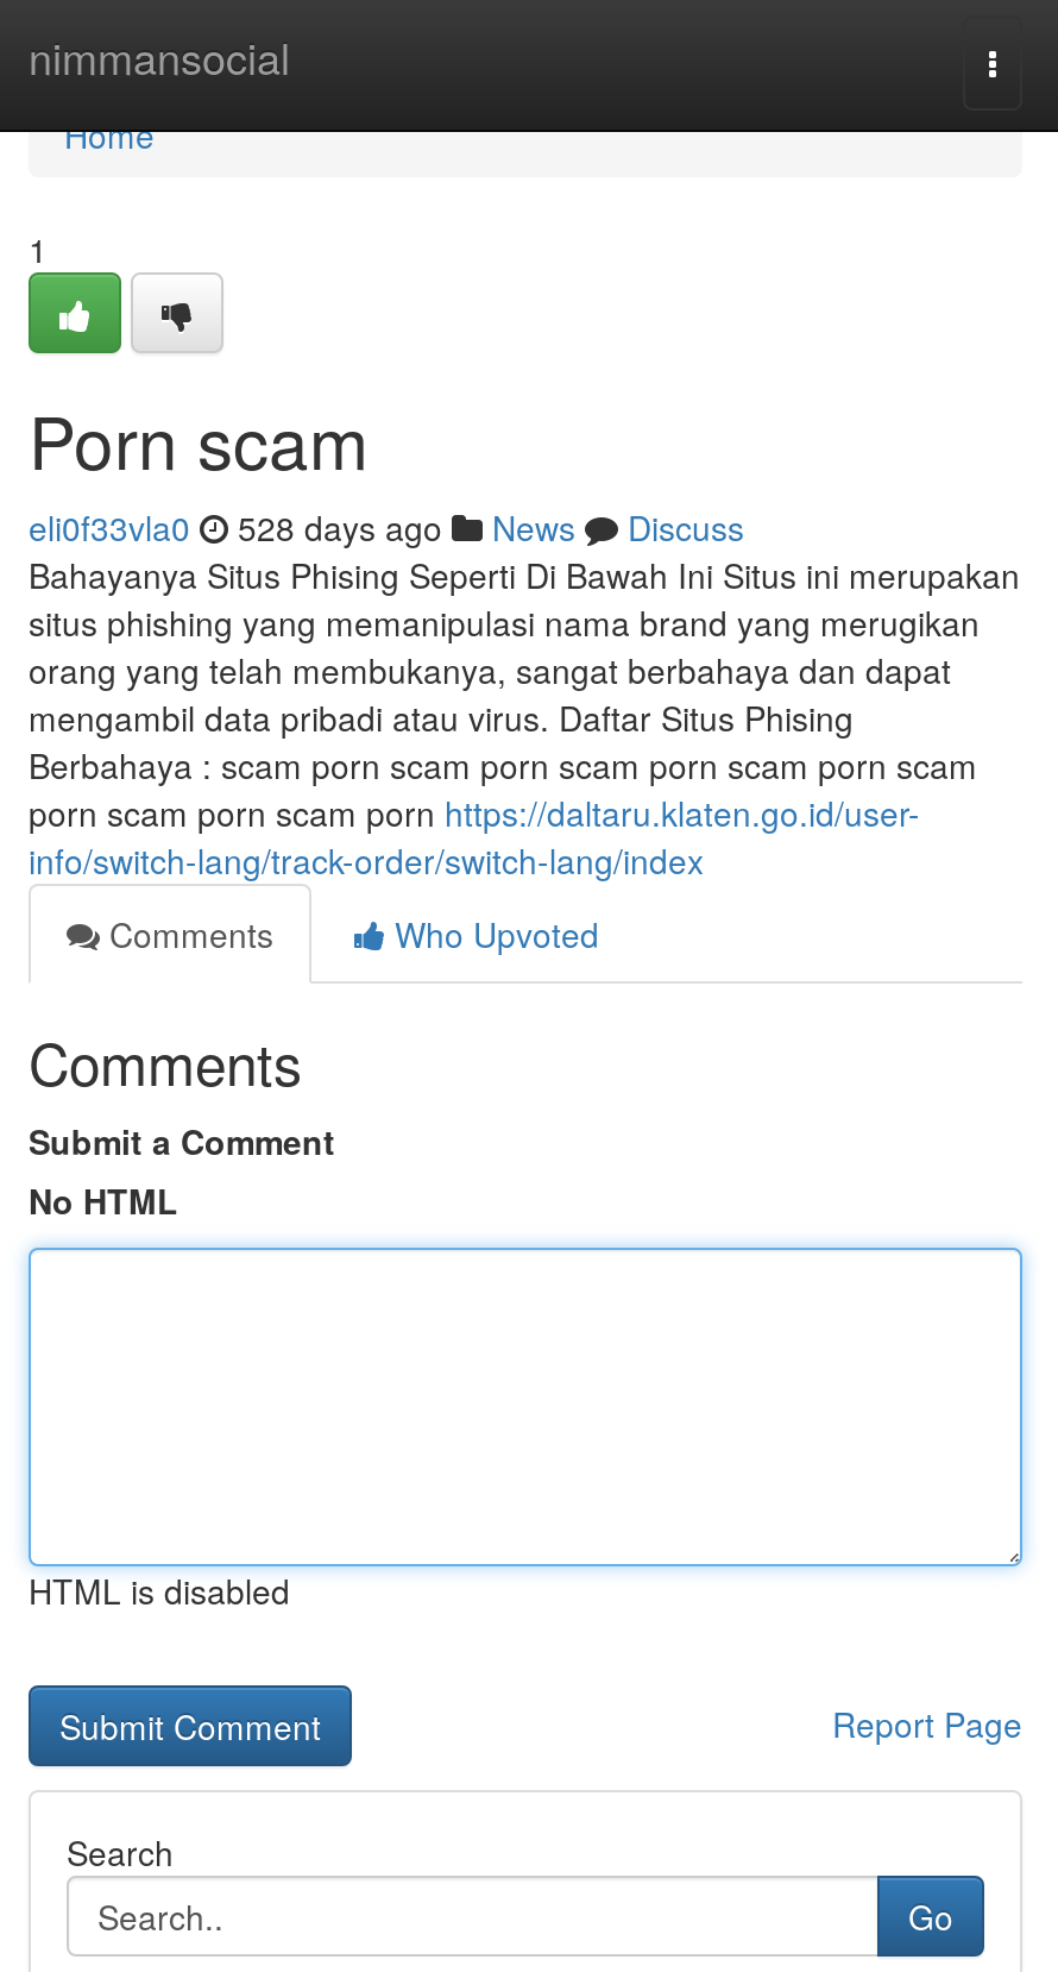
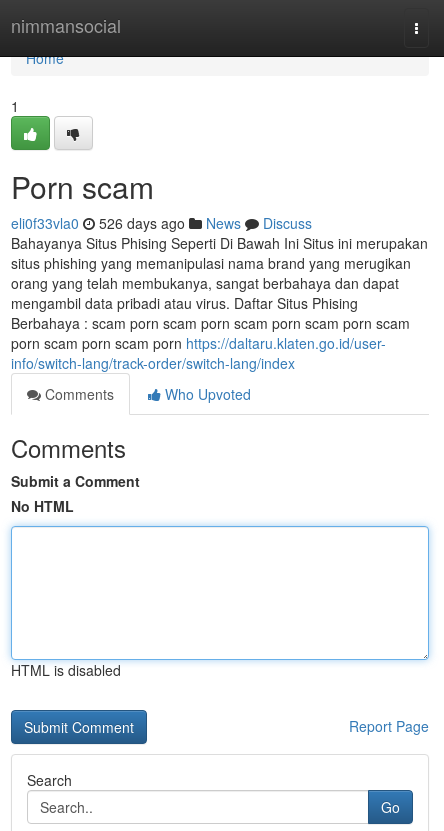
[29,503,744,551] eli0f33vla0 528 days ago News Discuss -> [11,213,312,233] eli0f33vla0 526 days ago News Discuss

